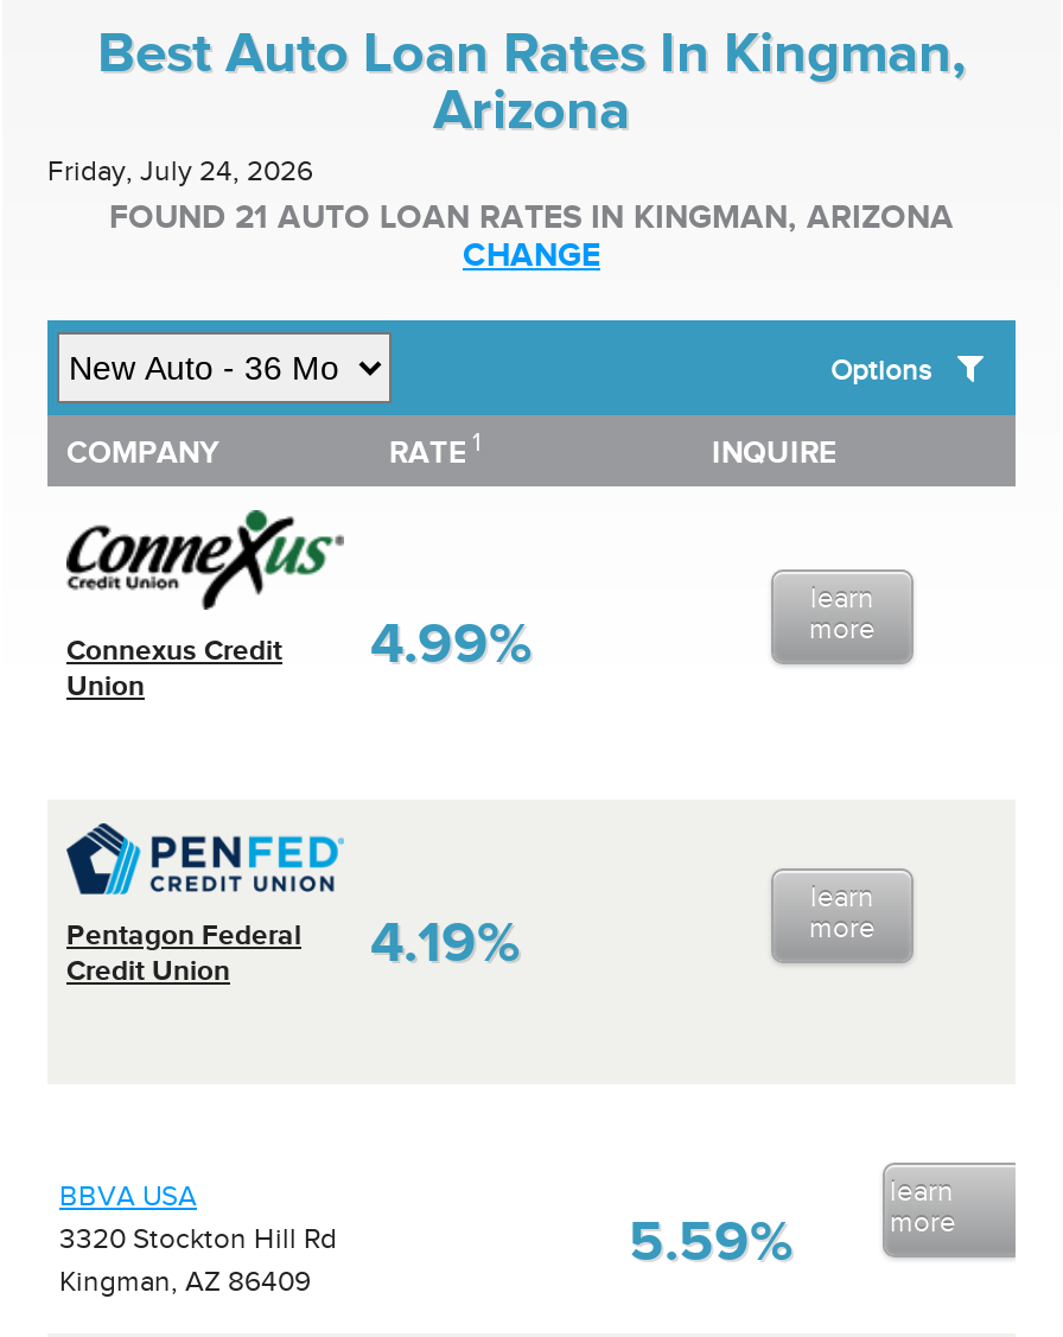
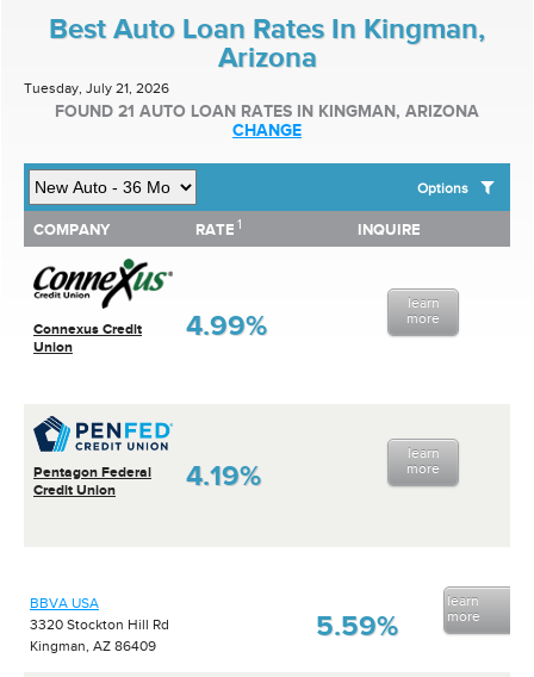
[47,154,313,187] Friday, July 24, 2026 -> [24,80,169,97] Tuesday, July 21, 2026

